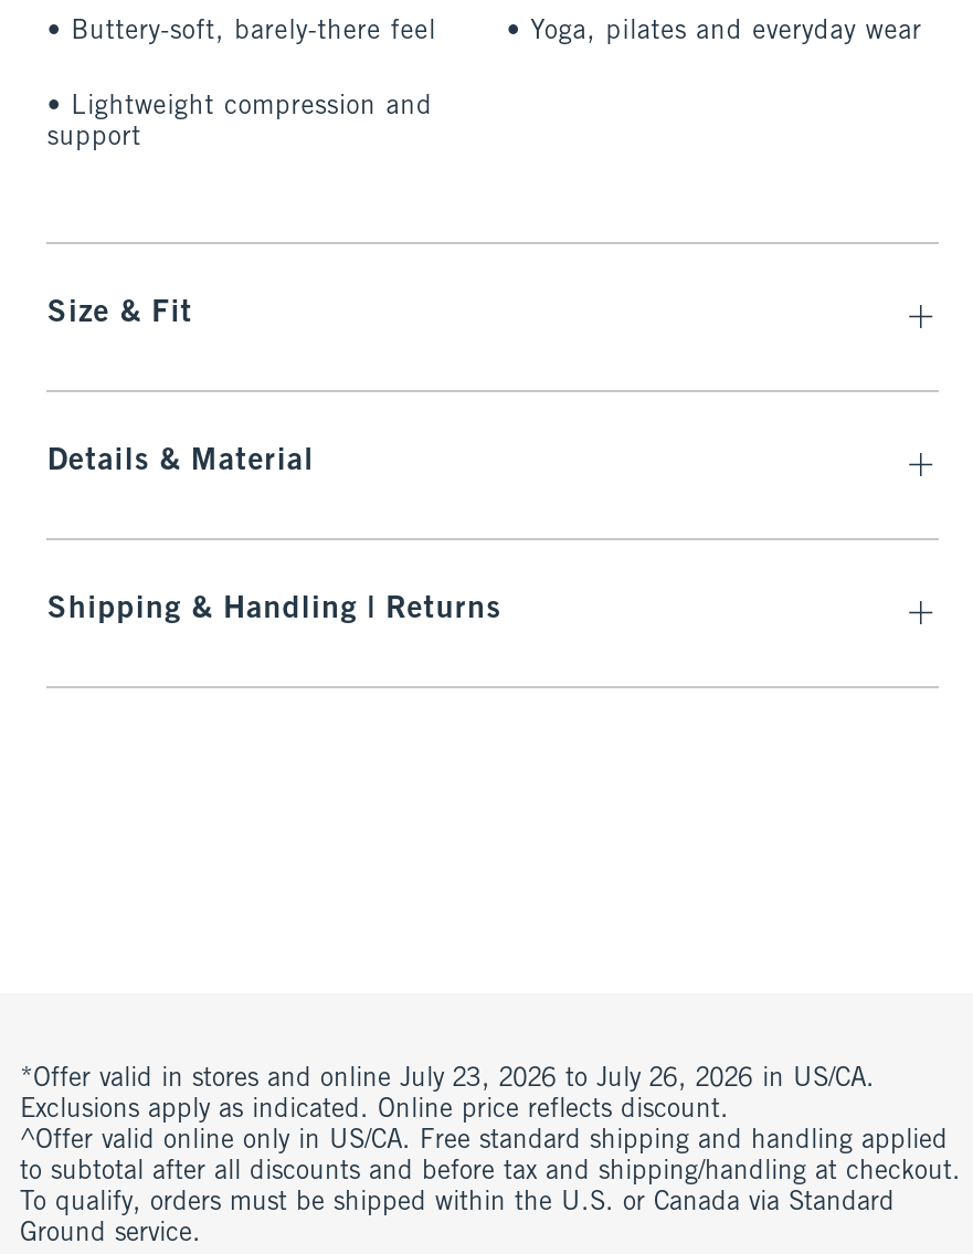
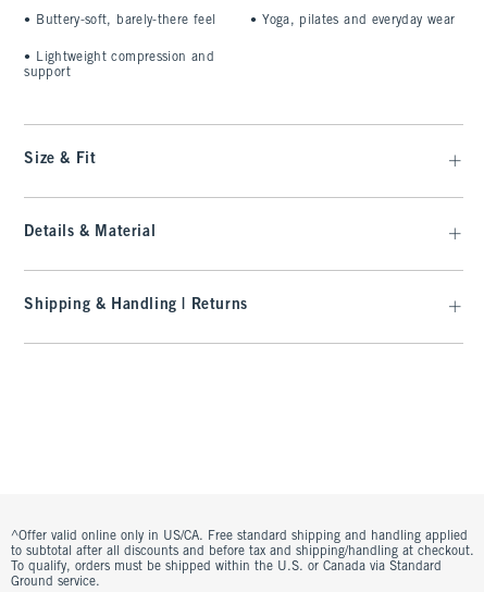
[20,1066,875,1124] *Offer valid in stores and online July 23, 2026 to July 26, 2026 in US/CA. | Exclusions apply as indicated. Online price reflects discount. -> none

